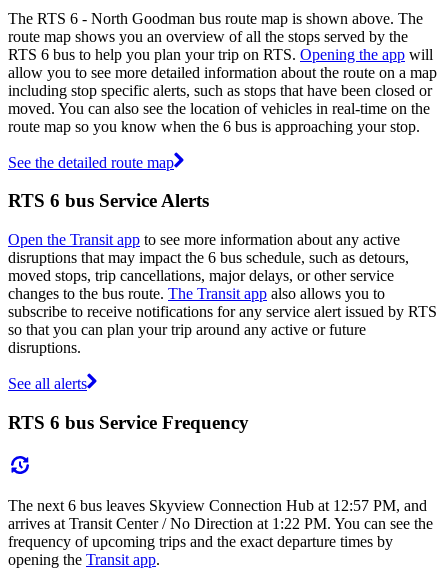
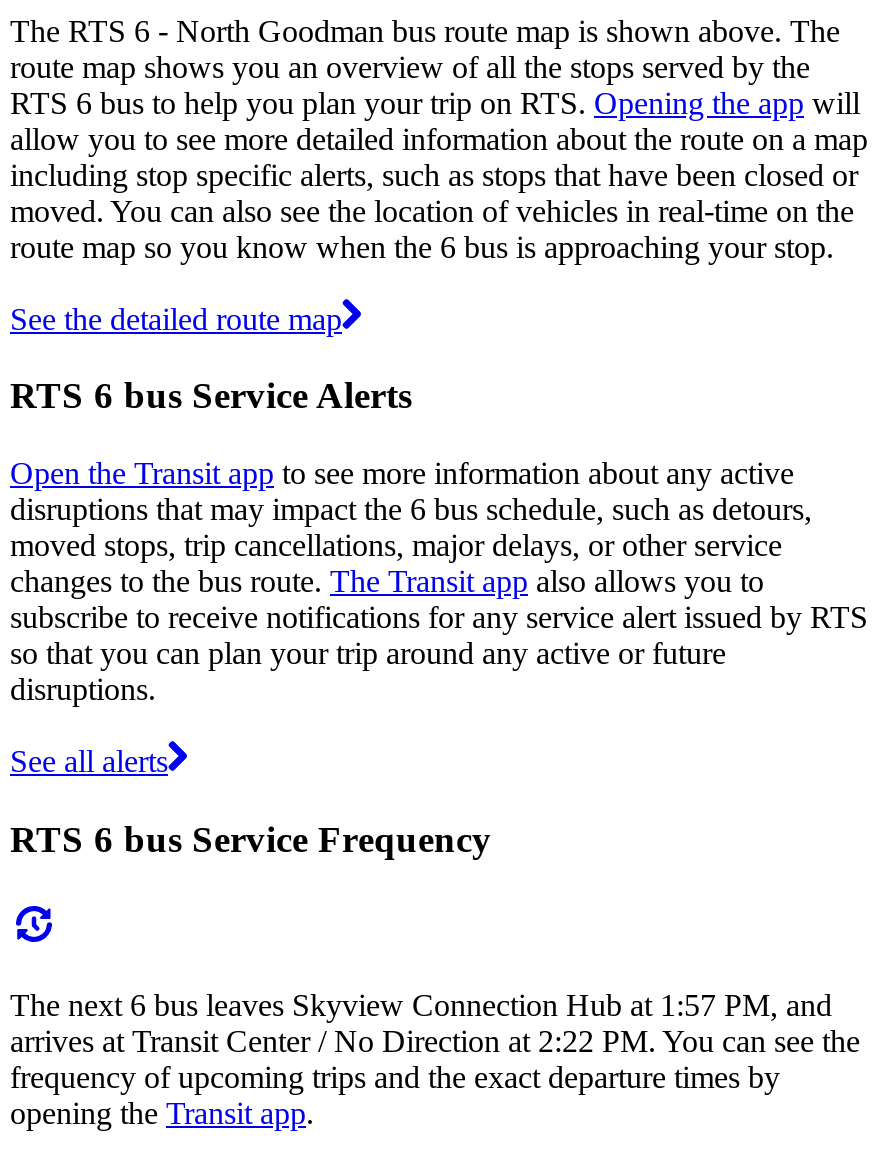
[8,496,427,513] The next 6 bus leaves Skyview Connection Hub at 12:57 PM, and -> [10,987,832,1021] The next 6 bus leaves Skyview Connection Hub at 1:57 PM, and
[8,514,433,531] arrives at Transit Center / No Direction at 1:22 PM. You can see the -> [10,1023,860,1057] arrives at Transit Center / No Direction at 2:22 PM. You can see the

